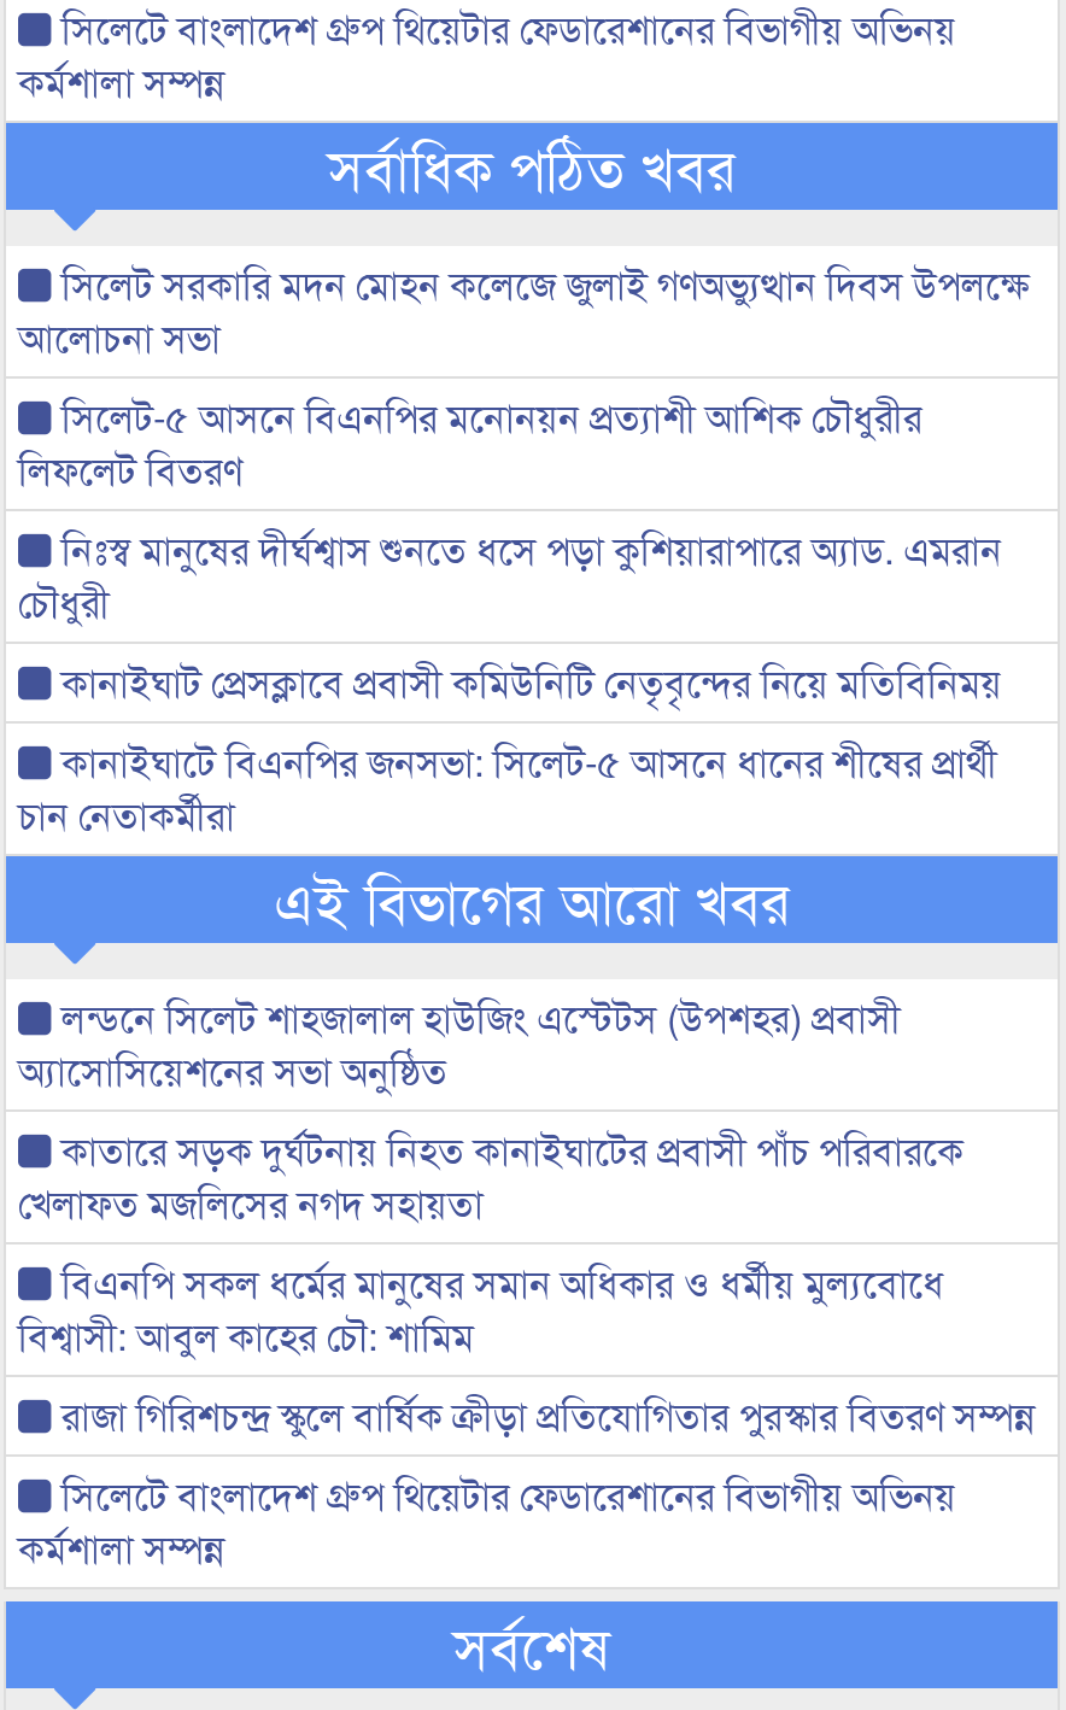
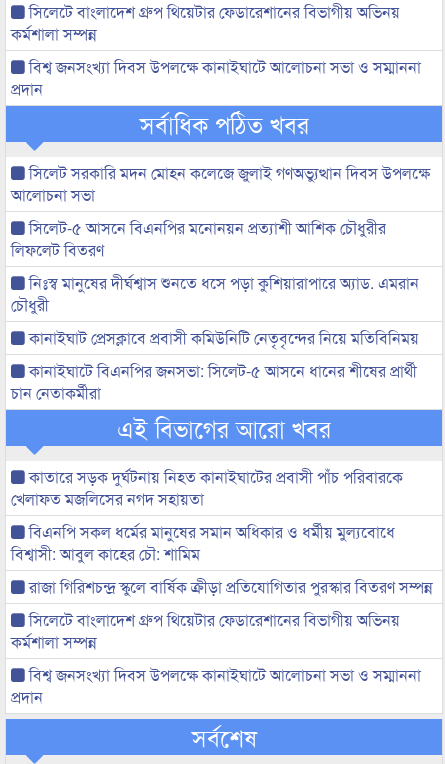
none -> [11,55,421,100] বিশ্ব জনসংখ্যা দিবস উপলক্ষে কানাইঘাটে আলোচনা সভা ও সম্মাননা | প্রদান
[18,989,901,1097] লন্ডনে সিলেট শাহজালাল হাউজিং এস্টেটস (উপশহর) প্রবাসী | অ্যাসোসিয়েশনের সভা অনুষ্ঠিত -> none
none -> [11,663,421,708] বিশ্ব জনসংখ্যা দিবস উপলক্ষে কানাইঘাটে আলোচনা সভা ও সম্মাননা | প্রদান

